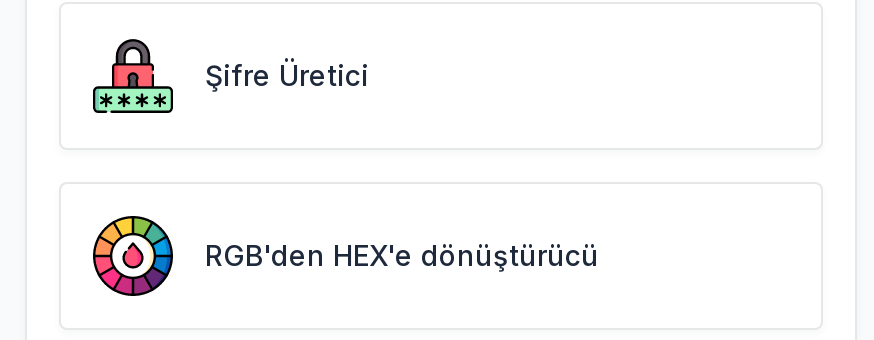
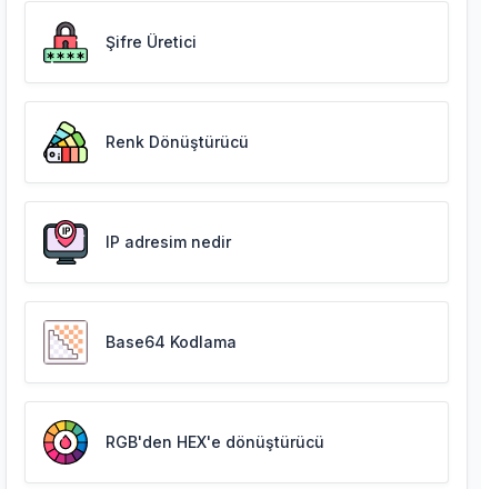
none -> [42,120,249,164] [image] | Renk Dönüştürücü
none -> [42,219,231,266] [image] | IP adresim nedir
none -> [42,319,237,365] [image] | Base64 Kodlama

